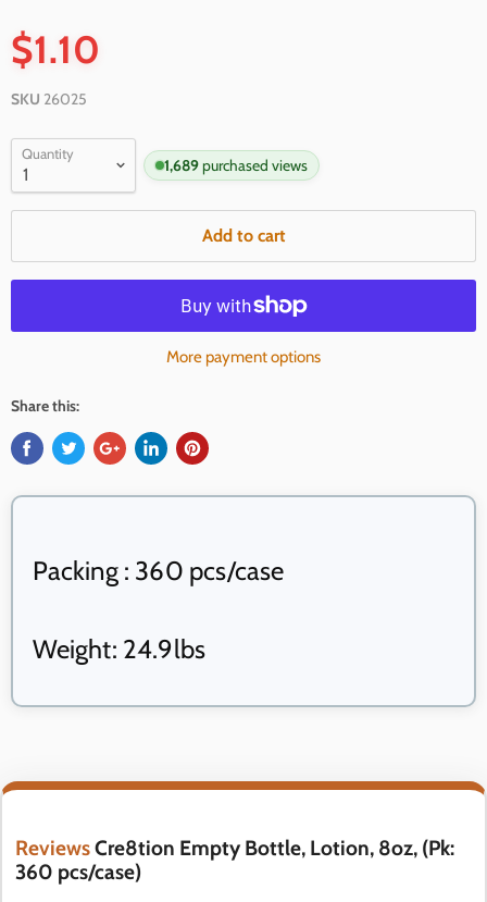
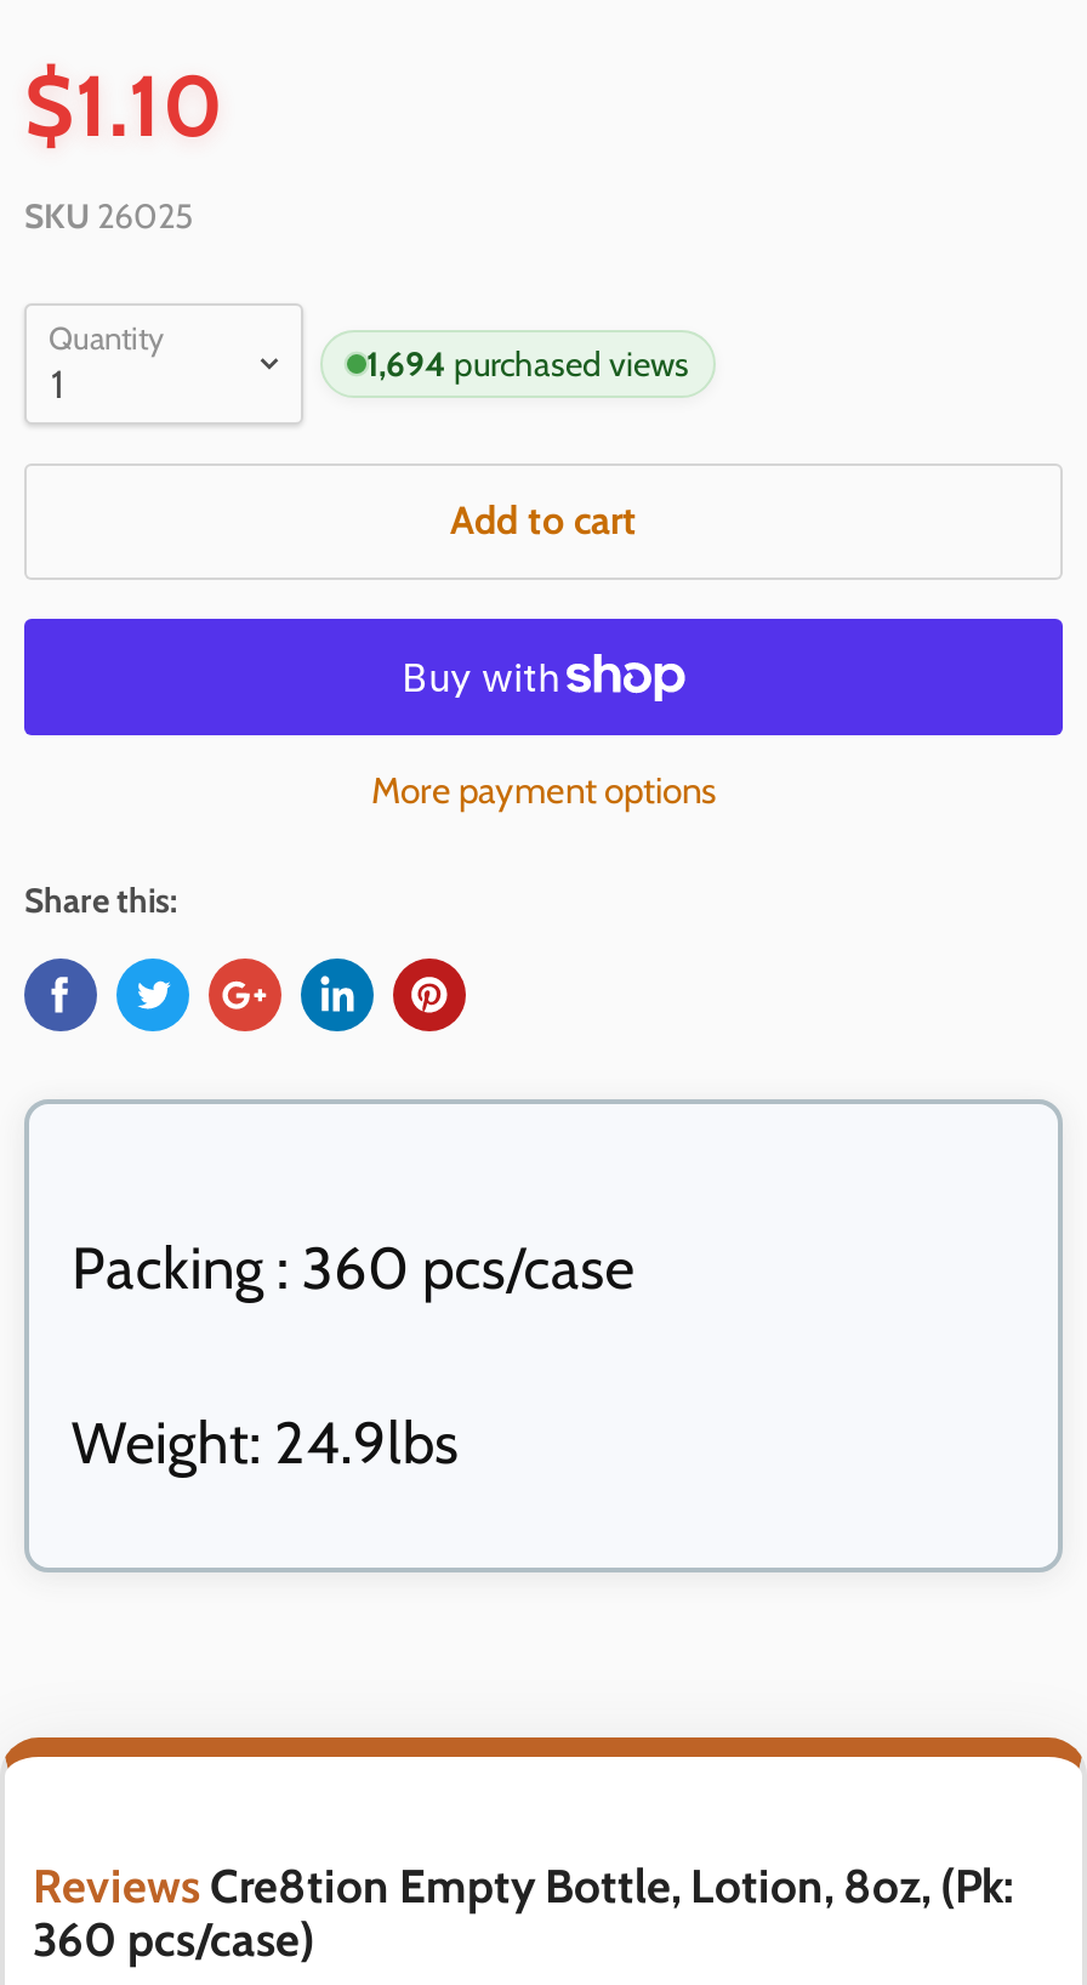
[164,156,308,175] 1,689 purchased views -> [366,342,689,386] 1,694 purchased views

